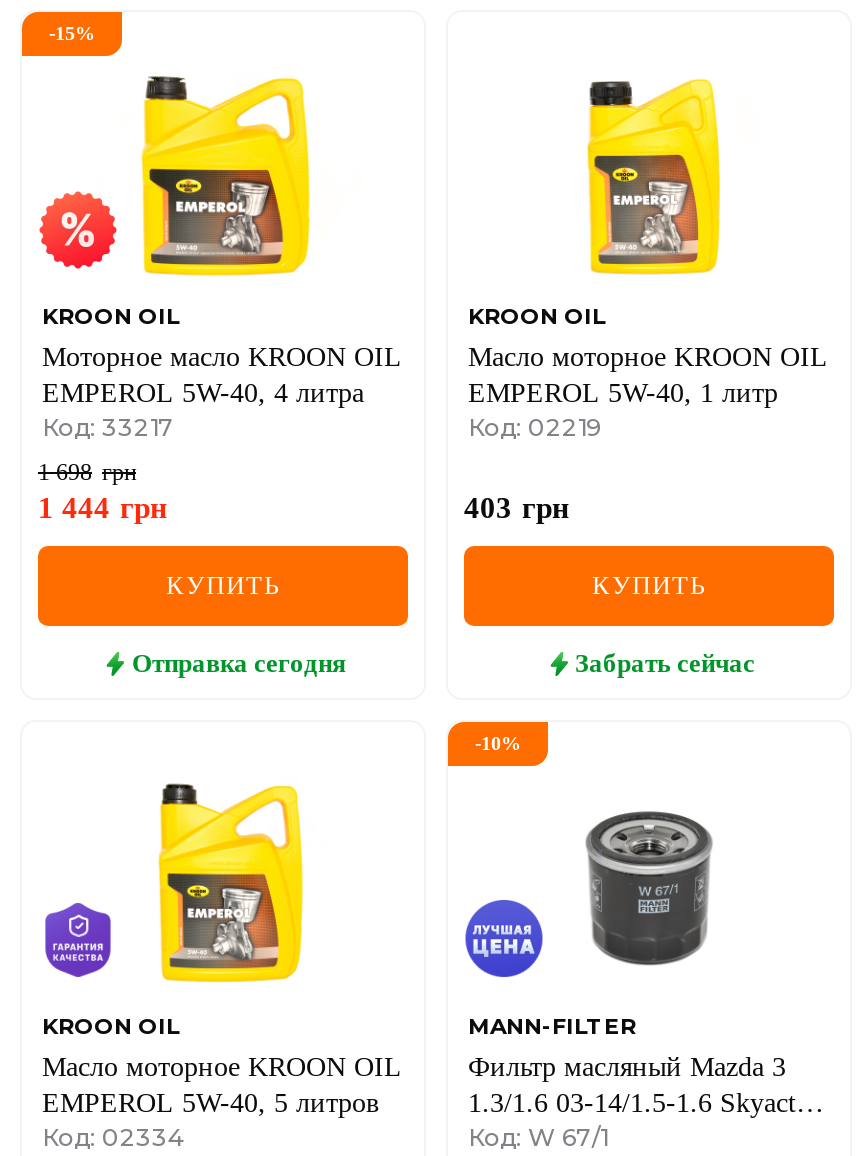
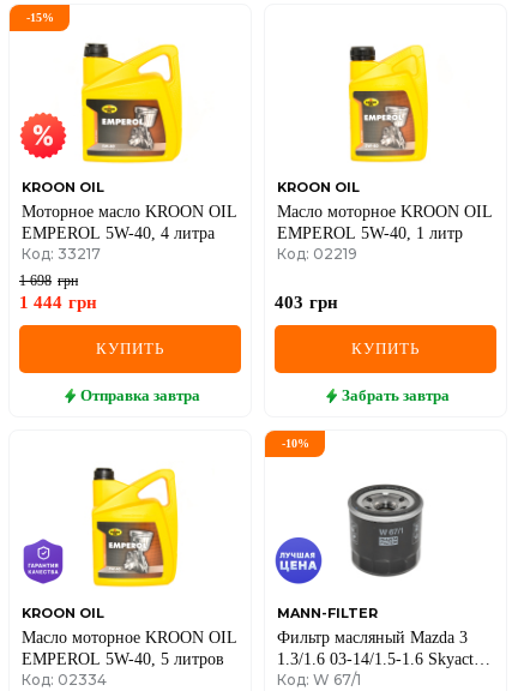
[132,648,346,678] Отправка сегодня -> [80,386,200,404] Отправка завтра
[575,648,755,678] Забрать сейчас -> [341,386,449,404] Забрать завтра

